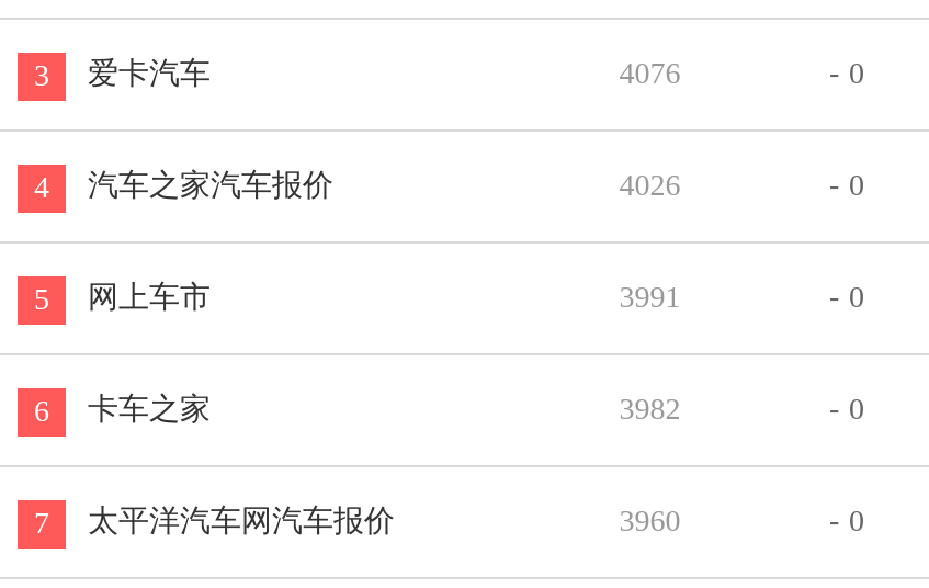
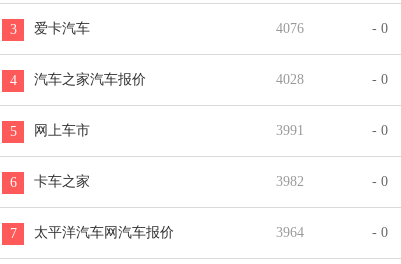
[619,169,680,201] 4026 -> [276,72,304,87] 4028
[619,504,680,537] 3960 -> [276,225,304,240] 3964

